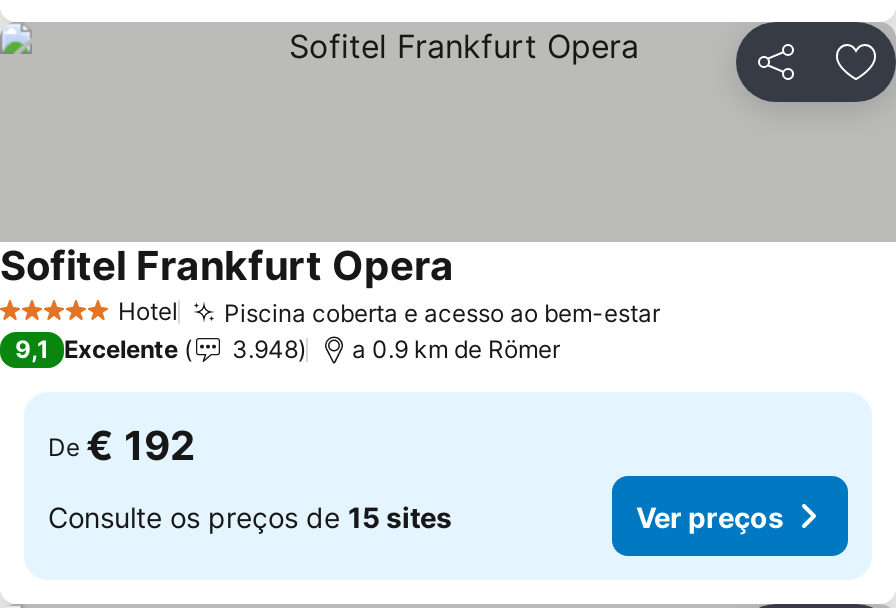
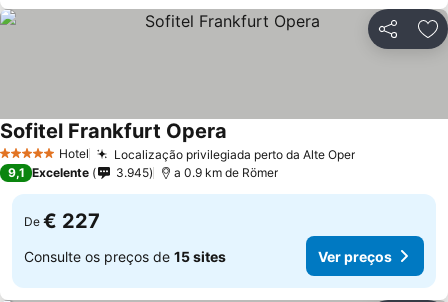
[224,297,660,327] Piscina coberta e acesso ao bem-estar -> [114,146,355,161] Localização privilegiada perto da Alte Oper
[232,334,298,364] 3.948 -> [116,165,149,180] 3.945
[48,422,196,470] De € 192 -> [24,209,100,233] De € 227

